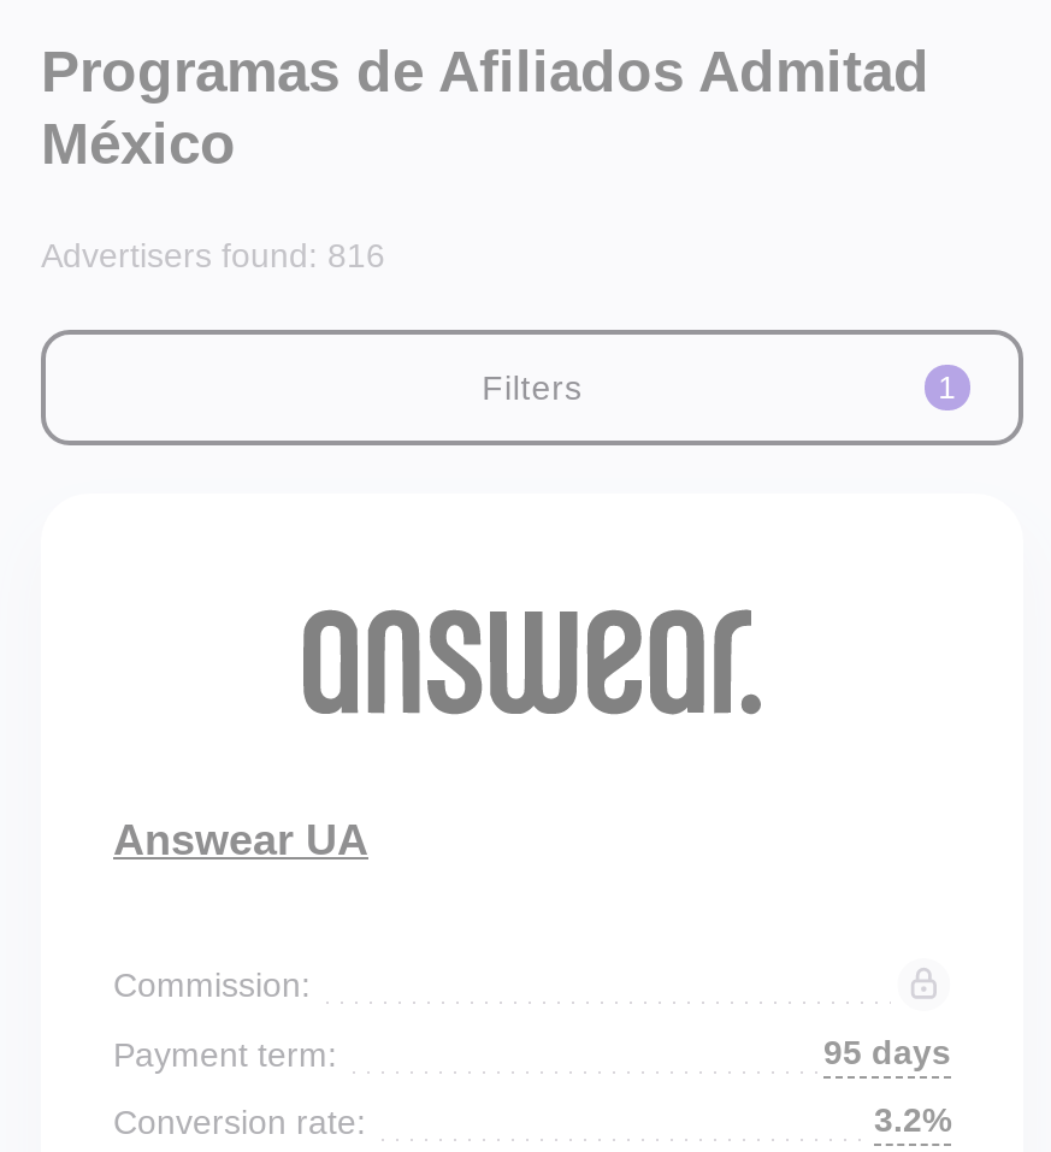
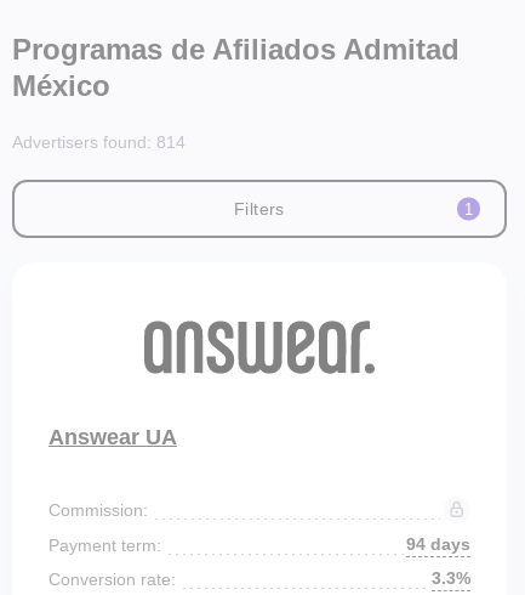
[41,236,385,274] Advertisers found: 816 -> [12,132,186,152] Advertisers found: 814
[823,1033,951,1071] 95 days -> [406,534,470,554] 94 days
[874,1100,951,1139] 3.2% -> [432,568,470,588] 3.3%

